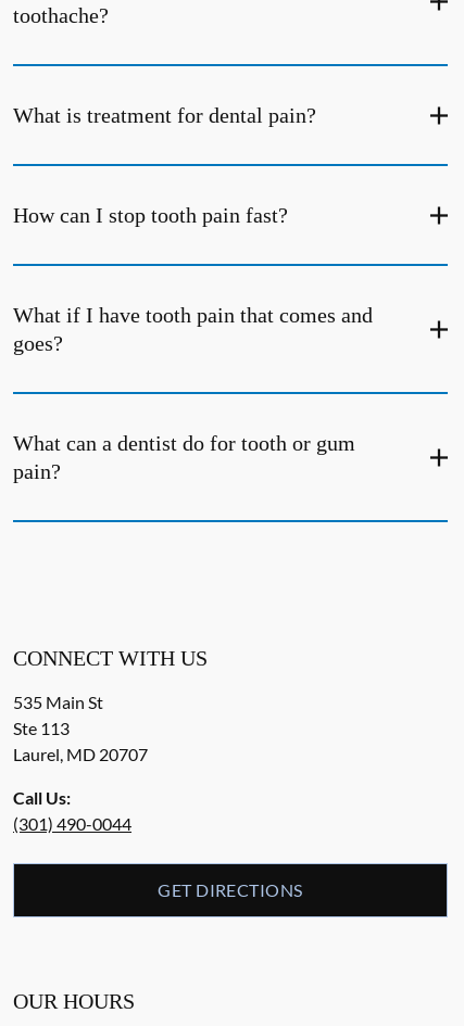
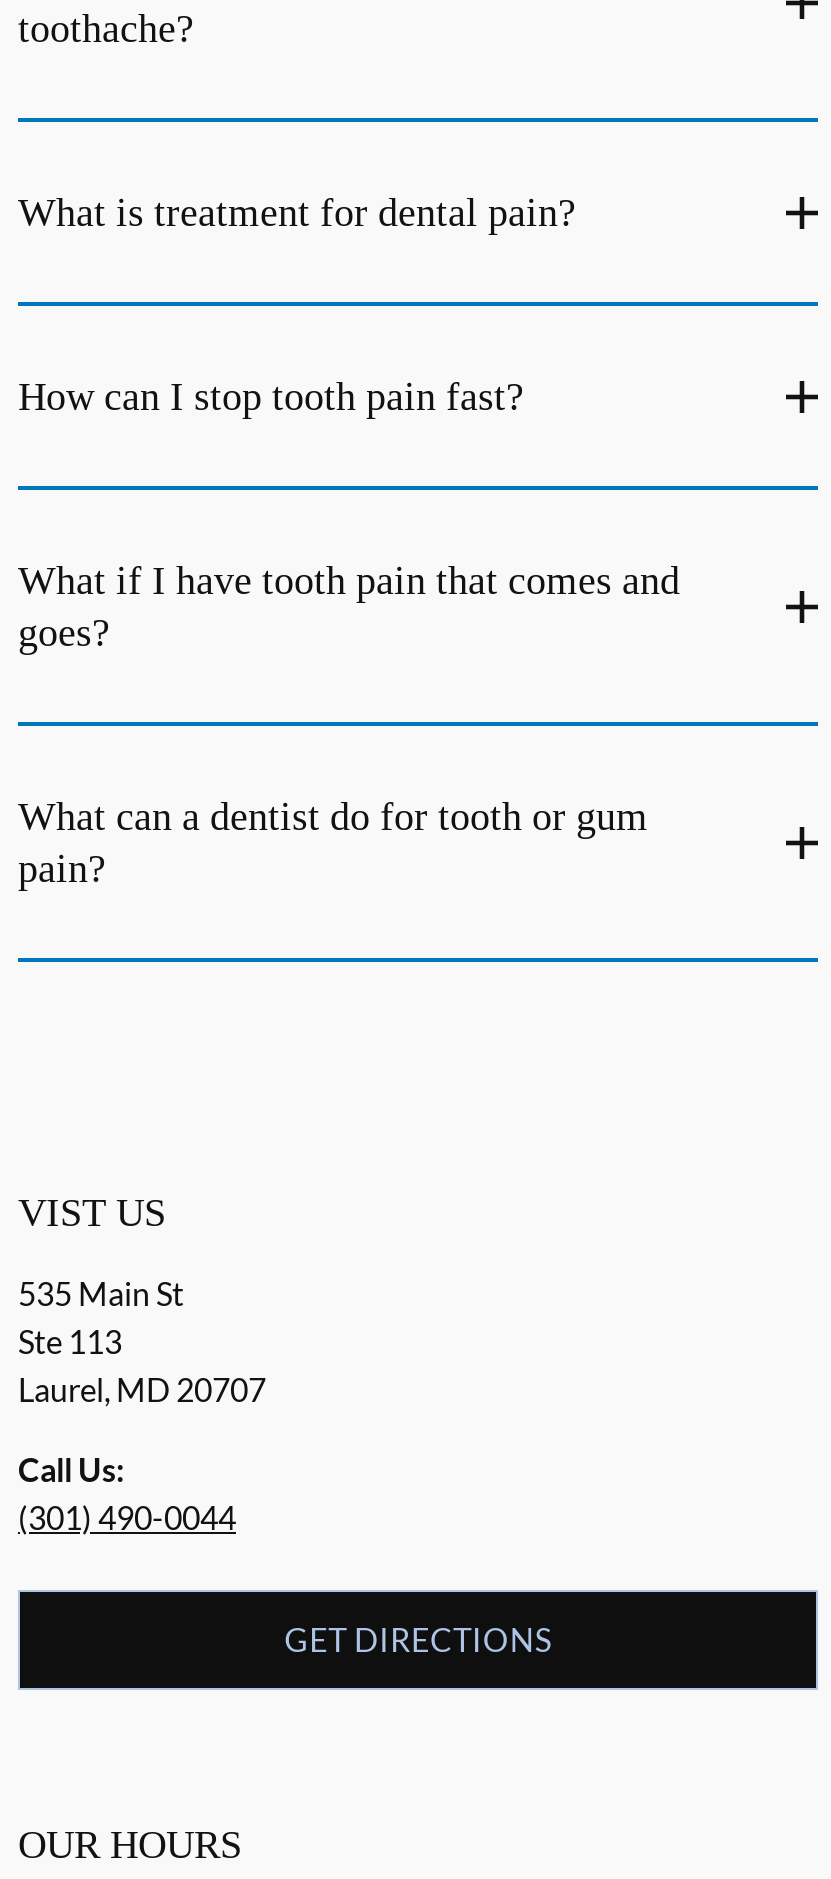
[13,646,208,670] CONNECT WITH US -> [18,1190,166,1234] VIST US

